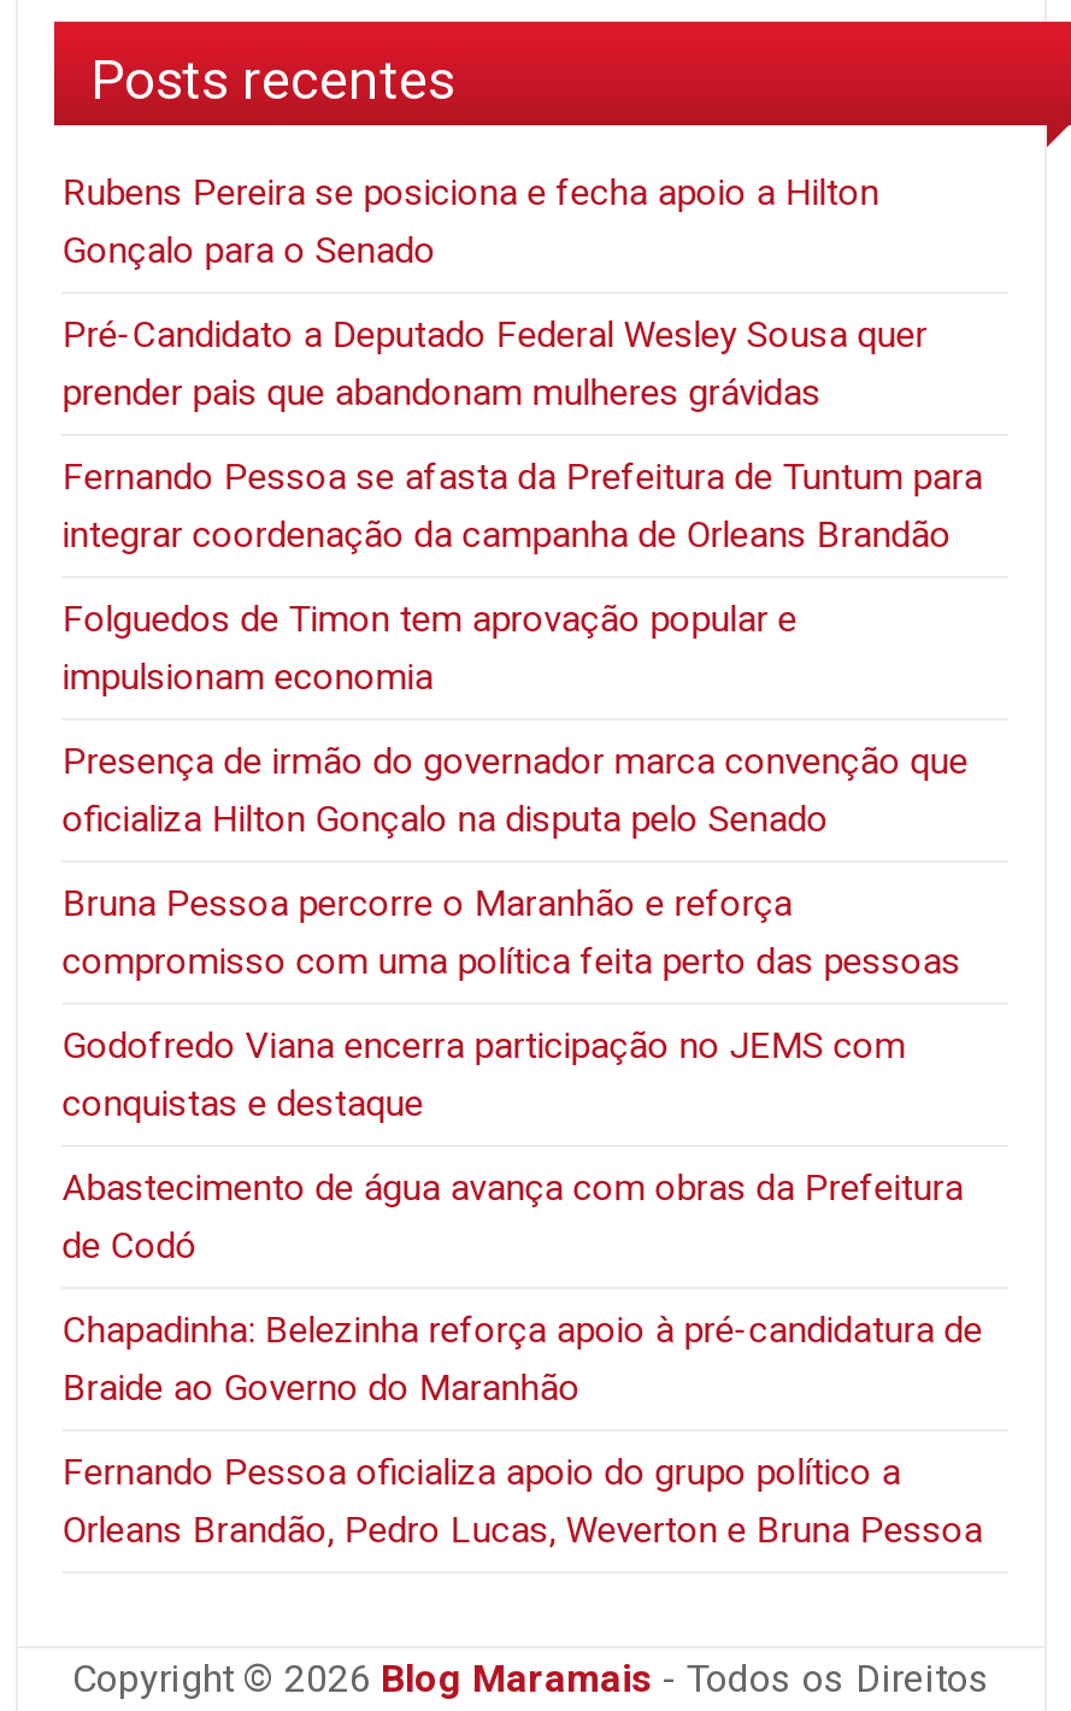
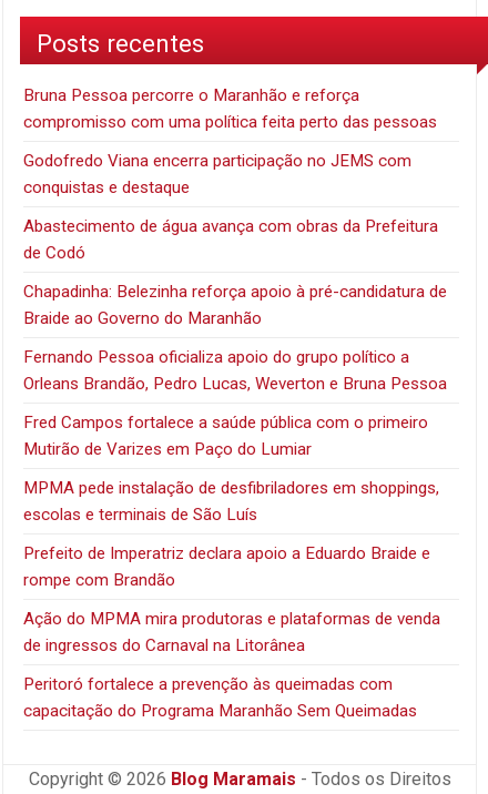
[62,171,982,841] Rubens Pereira se posiciona e fecha apoio a Hilton | Gonçalo para o Senado | Pré-Candidato a Deputado Federal Wesley Sousa quer | prender pais que abandonam mulheres grávidas | Fernando Pessoa se afasta da Prefeitura de Tuntum para | integrar coordenação da campanha de Orleans Brandão | Folguedos de Timon tem aprovação popular e | impulsionam economia | Presença de irmão do governador marca convenção que | oficializa Hilton Gonçalo na disputa pelo Senado -> none
moved [62,882,982,1551] -> [24,85,447,393]: Bruna Pessoa percorre o Maranhão e reforça | compromisso com uma política feita perto das pessoas | Godofredo Viana encerra participação no JEMS com | ... | Fernando Pessoa oficializa apoio do grupo político a | Orleans Brandão, Pedro Lucas, Weverton e Bruna Pessoa
none -> [24,412,441,721] Fred Campos fortalece a saúde pública com o primeiro | Mutirão de Varizes em Paço do Lumiar | MPMA pede instalação de desfibriladores em shoppings, | escolas e terminais de São Luís | Prefeito de Imperatriz declara apoio a Eduardo Braide e | rompe com Brandão | Ação do MPMA mira produtoras e plataformas de venda | de ingressos do Carnaval na Litorânea | Peritoró fortalece a prevenção às queimadas com | capacitação do Programa Maranhão Sem Queimadas

